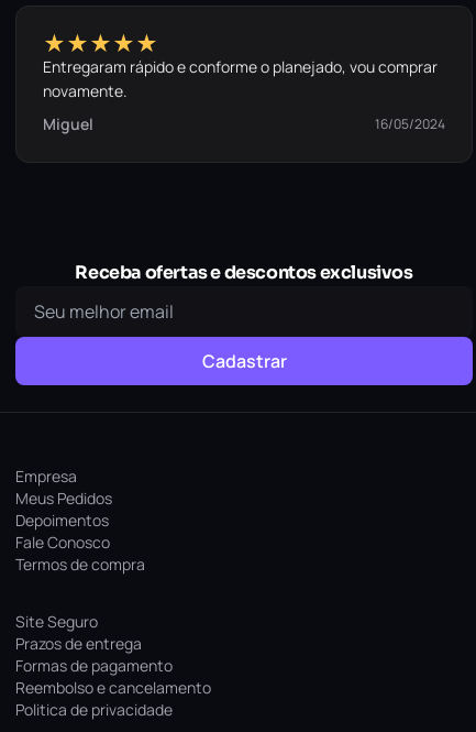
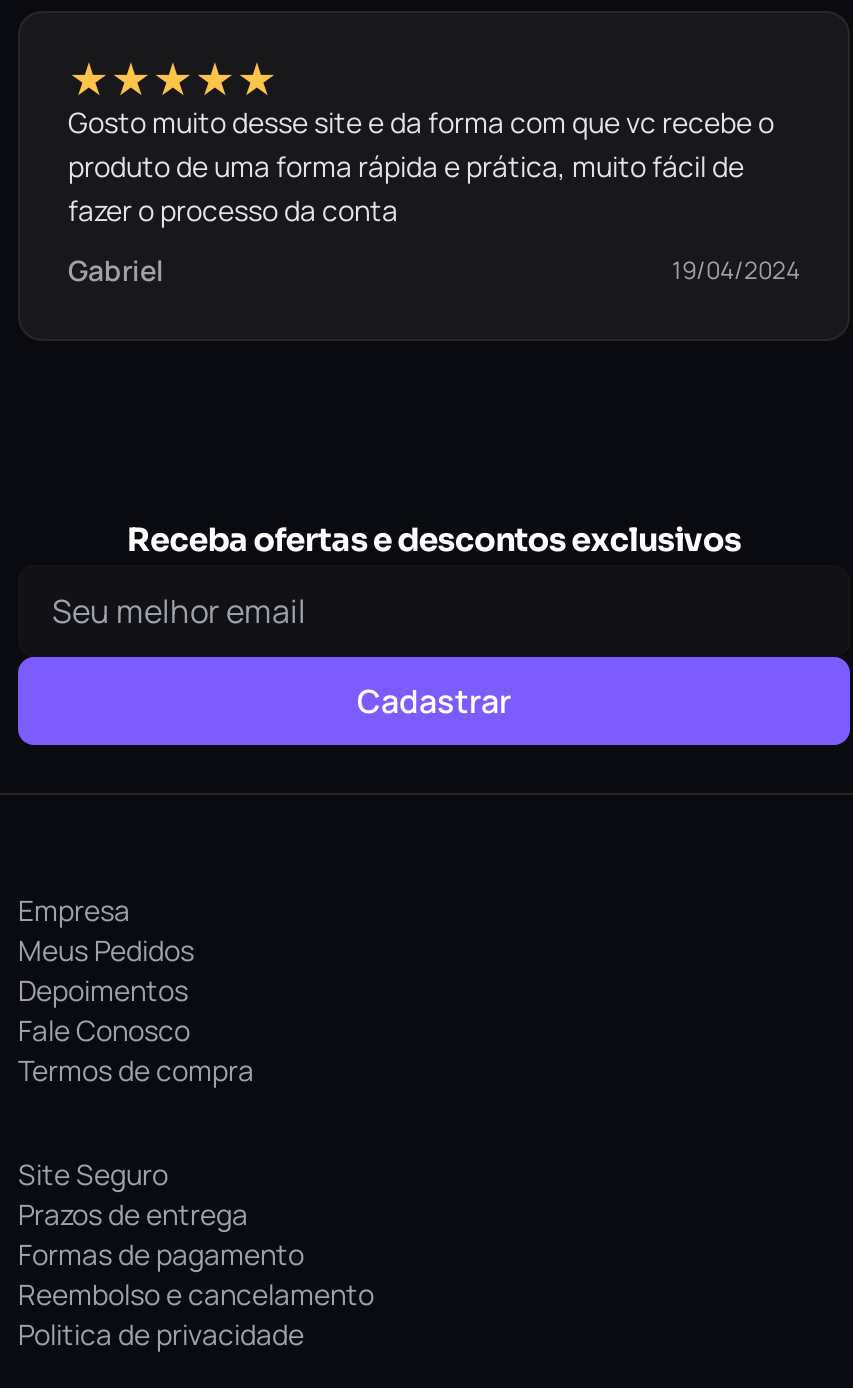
[43,56,438,101] Entregaram rápido e conforme o planejado, vou comprar | novamente. -> [68,103,774,229] Gosto muito desse site e da forma com que vc recebe o | produto de uma forma rápida e prática, muito fácil de | fazer o processo da conta
[43,113,445,134] Miguel | 16/05/2024 -> [68,251,800,289] Gabriel | 19/04/2024

